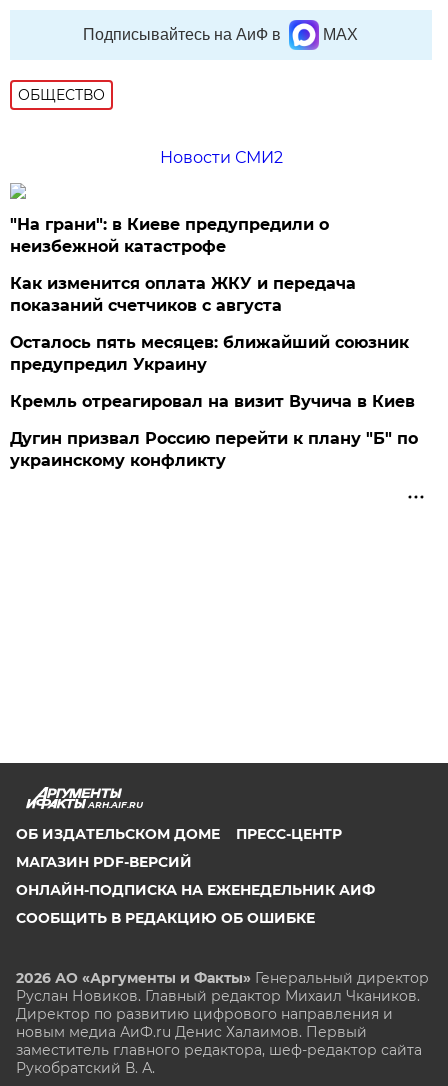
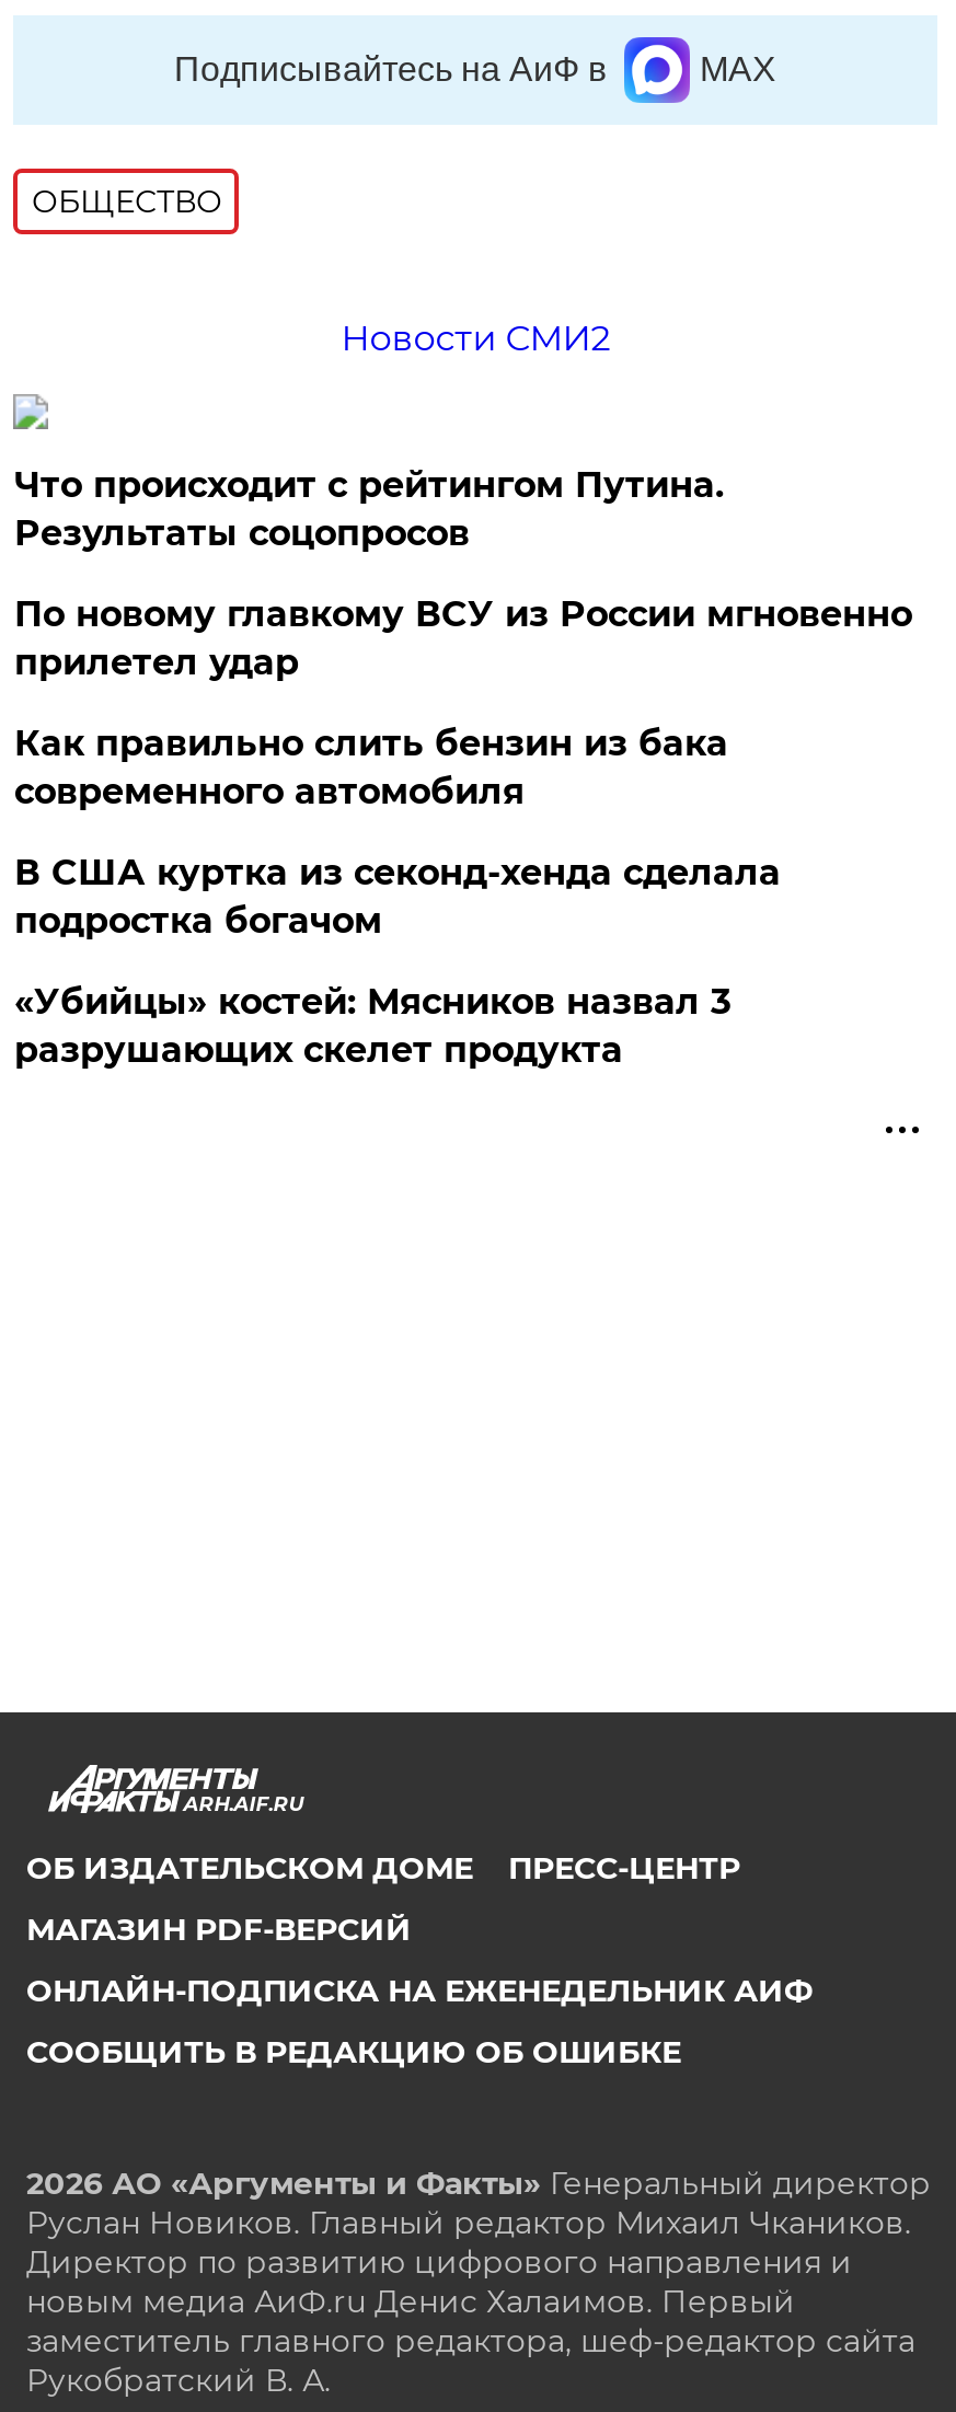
[10,215,329,256] "На грани": в Киеве предупредили о | неизбежной катастрофе -> [14,464,724,554] Что происходит с рейтингом Путина. | Результаты соцопросов
[10,274,356,315] Как изменится оплата ЖКУ и передача | показаний счетчиков с августа -> [14,593,912,683] По новому главкому ВСУ из России мгновенно | прилетел удар
[10,333,409,374] Осталось пять месяцев: ближайший союзник | предупредил Украину -> [14,722,728,812] Как правильно слить бензин из бака | современного автомобиля
[10,392,415,411] Кремль отреагировал на визит Вучича в Киев -> [14,852,781,941] В США куртка из секонд-хенда сделала | подростка богачом
[10,429,418,470] Дугин призвал Россию перейти к плану "Б" по | украинскому конфликту -> [14,981,730,1071] «Убийцы» костей: Мясников назвал 3 | разрушающих скелет продукта

